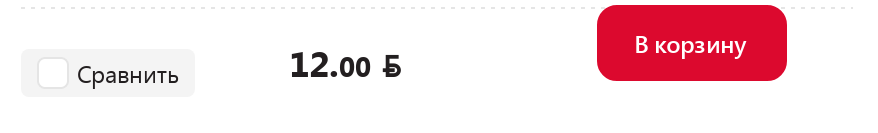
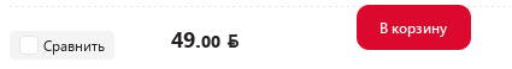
[289,38,371,86] 12.00 -> [171,24,220,53] 49.00

